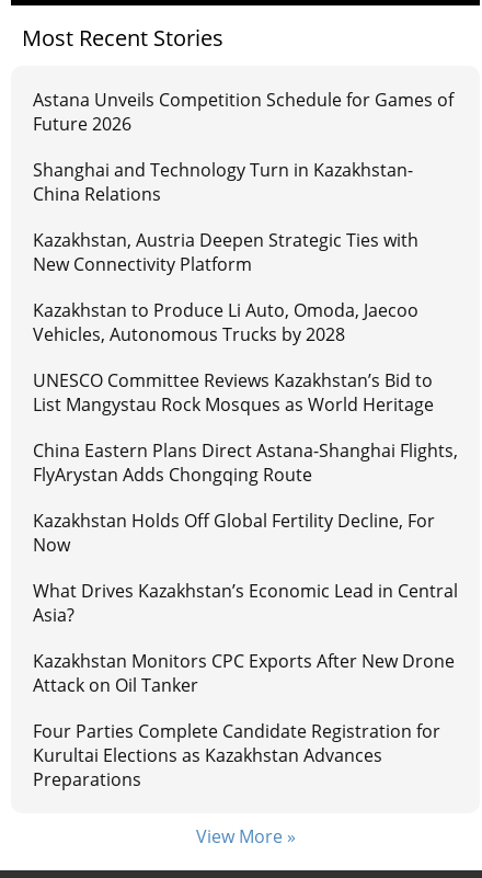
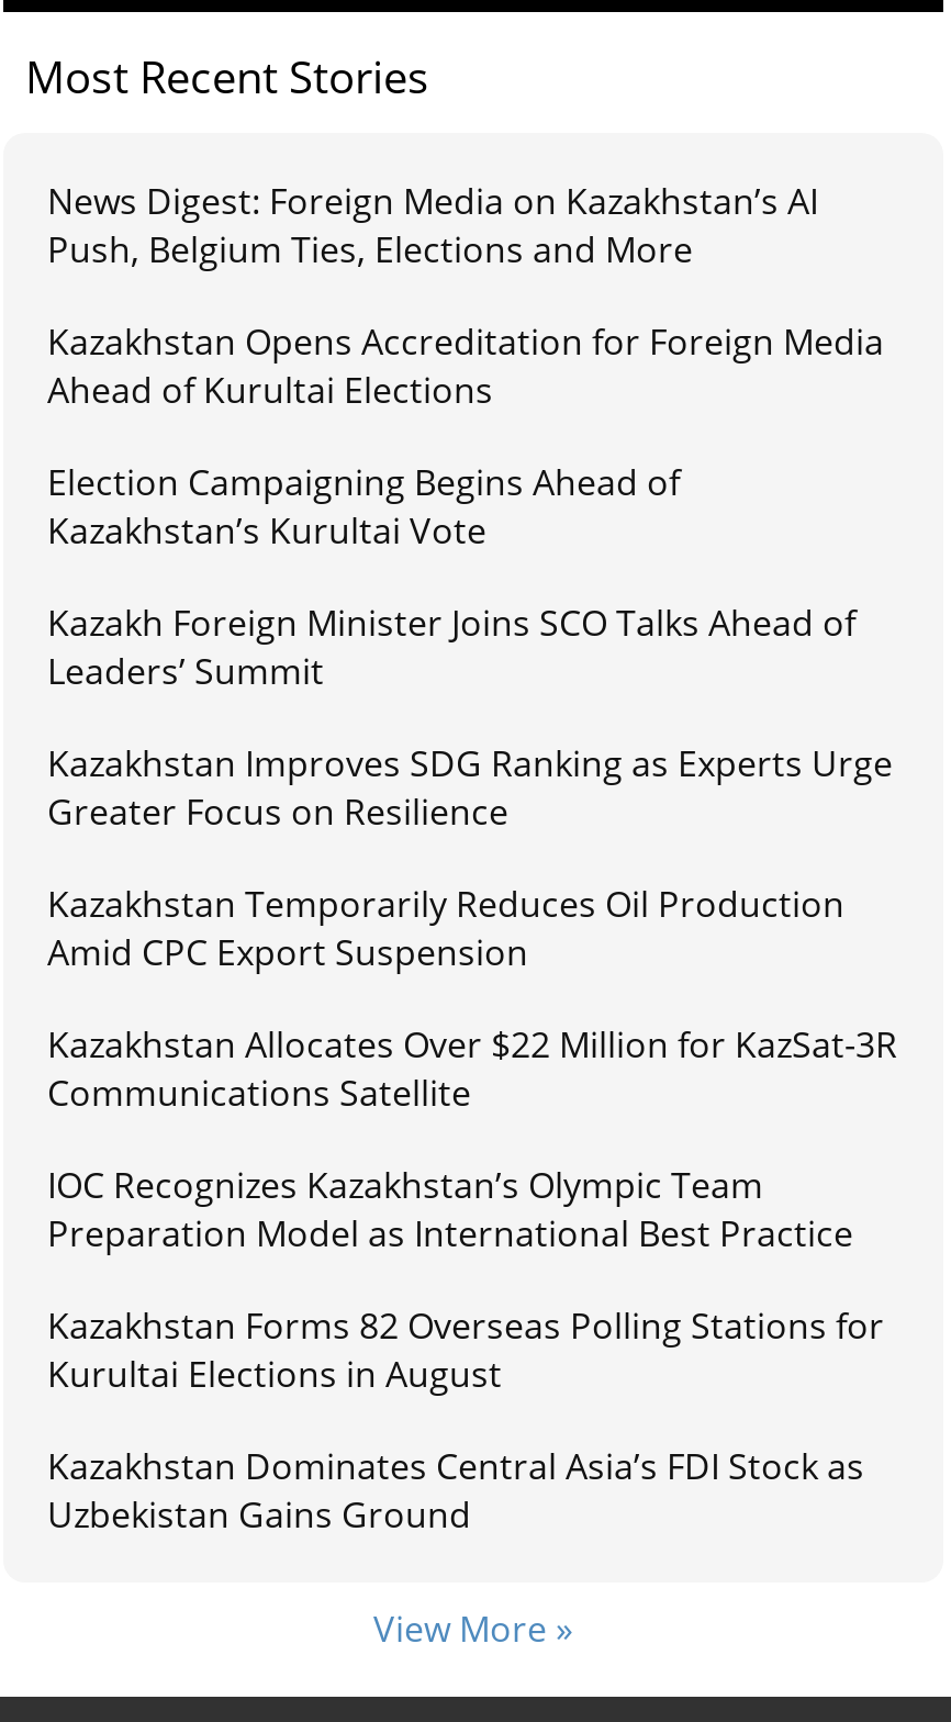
[33,88,454,136] Astana Unveils Competition Schedule for Games of | Future 2026 -> [47,177,818,273] News Digest: Foreign Media on Kazakhstan’s AI | Push, Belgium Ties, Elections and More
[33,158,413,207] Shanghai and Technology Turn in Kazakhstan- | China Relations -> [47,317,884,414] Kazakhstan Opens Accreditation for Foreign Media | Ahead of Kurultai Elections
[33,228,418,277] Kazakhstan, Austria Deepen Strategic Ties with | New Connectivity Platform -> [47,458,680,554] Election Campaigning Begins Ahead of | Kazakhstan’s Kurultai Vote
[33,299,418,347] Kazakhstan to Produce Li Auto, Omoda, Jaecoo | Vehicles, Autonomous Trucks by 2028 -> [47,598,855,695] Kazakh Foreign Minister Joins SCO Talks Ahead of | Leaders’ Summit
[33,369,434,417] UNESCO Committee Reviews Kazakhstan’s Bid to | List Mangystau Rock Mosques as World Heritage -> [47,739,893,836] Kazakhstan Improves SDG Ranking as Experts Urge | Greater Focus on Resilience
[33,439,458,487] China Eastern Plans Direct Astana-Shanghai Flights, | FlyArystan Adds Chongqing Route -> [47,879,844,976] Kazakhstan Temporarily Reduces Oil Production | Amid CPC Export Suspension
[33,509,435,557] Kazakhstan Holds Off Global Fertility Decline, For | Now -> [47,1020,897,1117] Kazakhstan Allocates Over $22 Million for KazSat-3R | Communications Satellite
[33,579,458,627] What Drives Kazakhstan’s Economic Lead in Central | Asia? -> [47,1161,853,1257] IOC Recognizes Kazakhstan’s Olympic Team | Preparation Model as International Best Practice
[33,649,455,698] Kazakhstan Monitors CPC Exports After New Drone | Attack on Oil Tanker -> [47,1301,884,1398] Kazakhstan Forms 82 Overseas Polling Stations for | Kurultai Elections in August
[33,719,440,792] Four Parties Complete Candidate Registration for | Kurultai Elections as Kazakhstan Advances | Preparations -> [47,1442,864,1538] Kazakhstan Dominates Central Asia’s FDI Stock as | Uzbekistan Gains Ground

